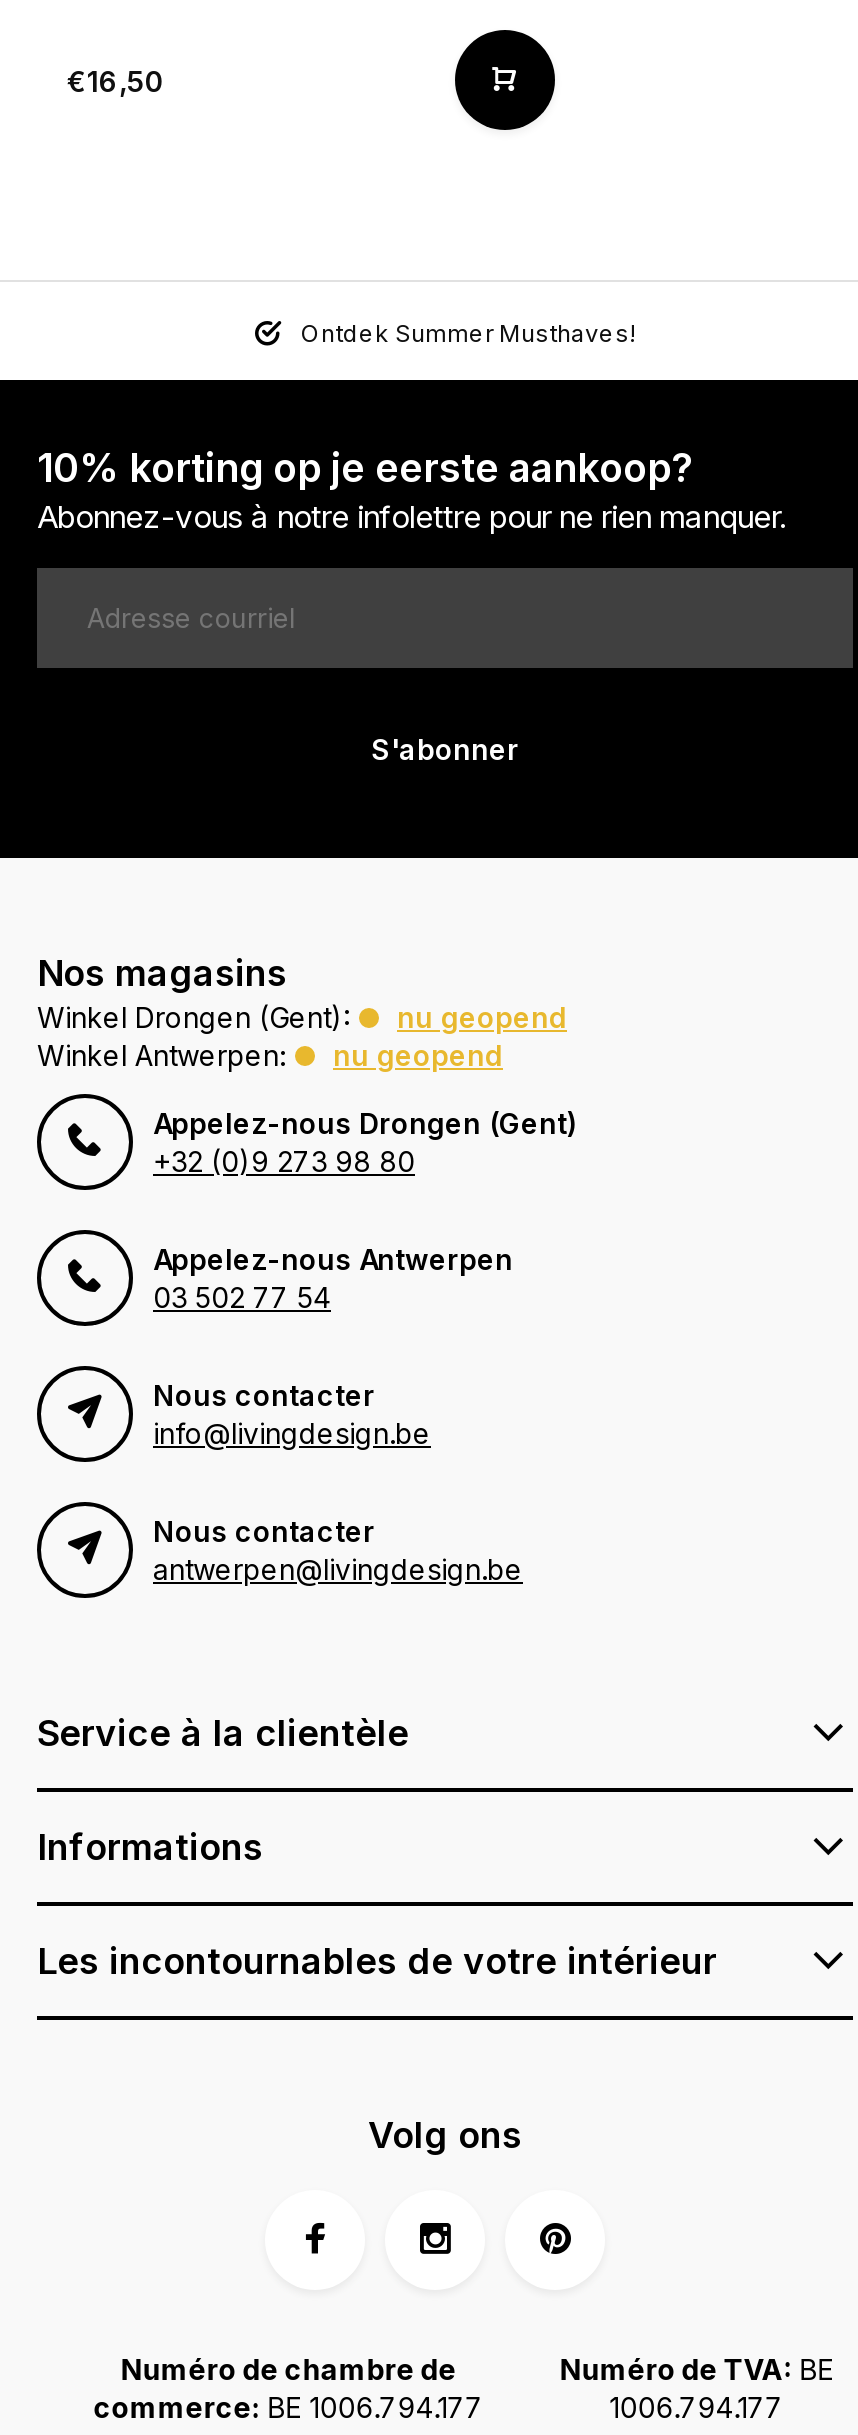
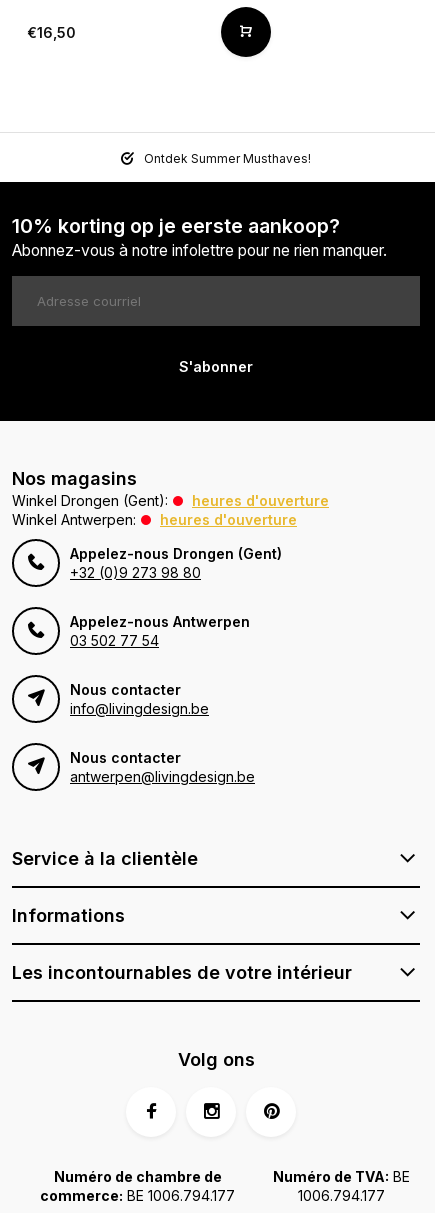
[397,1001,567,1035] nu geopend -> [192,492,329,509] heures d'ouverture
[333,1039,503,1073] nu geopend -> [160,511,297,528] heures d'ouverture

